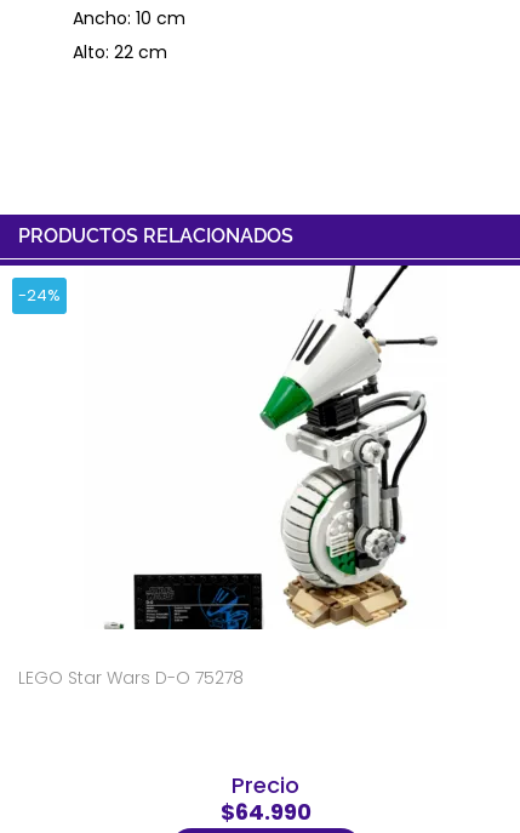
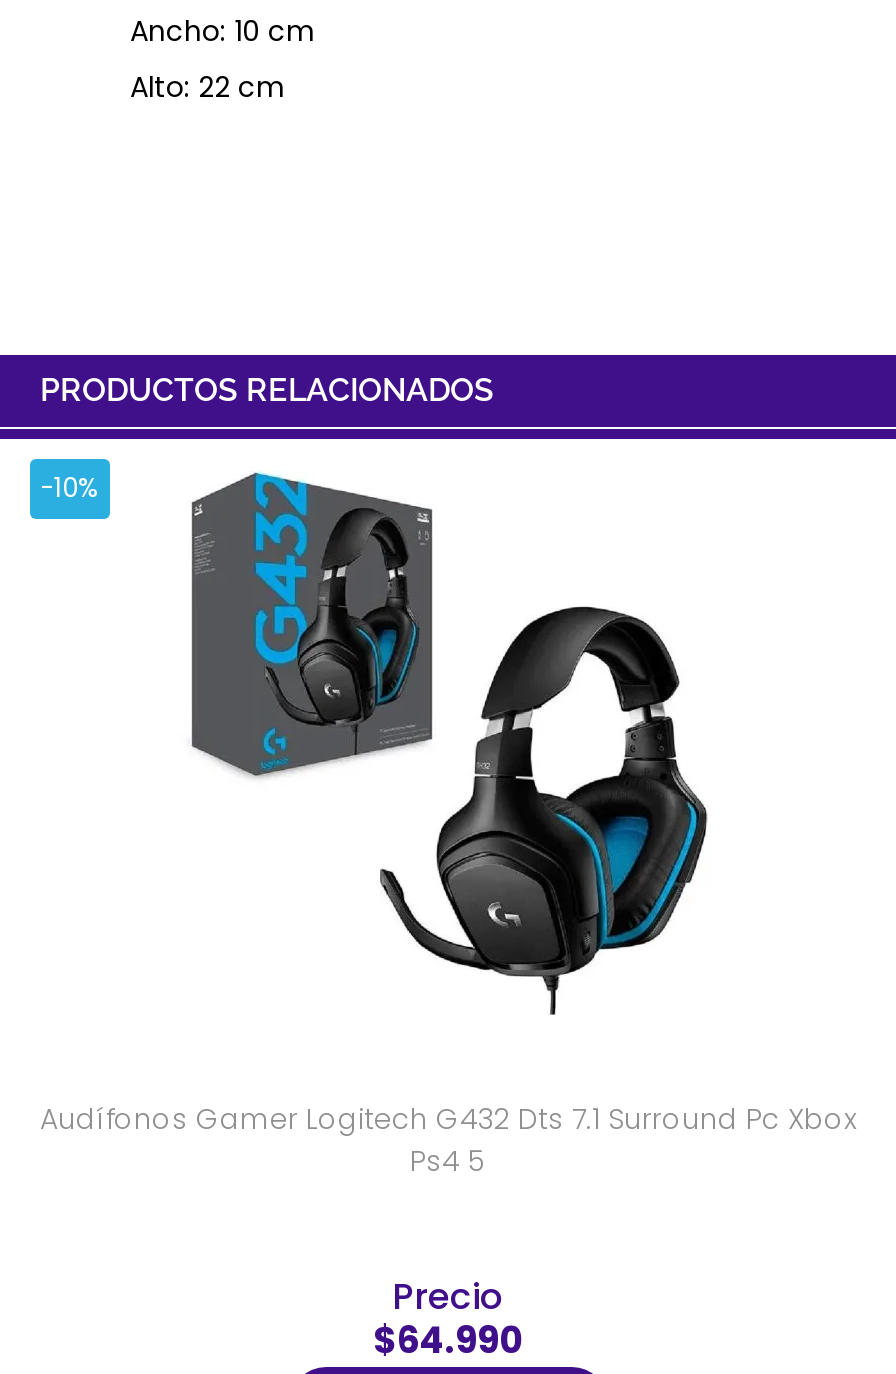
[18,264,439,690] [image] | LEGO Star Wars D-O 75278 -> [6,436,890,1181] [image] | Audífonos Gamer Logitech G432 Dts 7.1 Surround Pc Xbox | Ps4 5
[18,284,61,307] -24% -> [40,469,100,507] -10%

